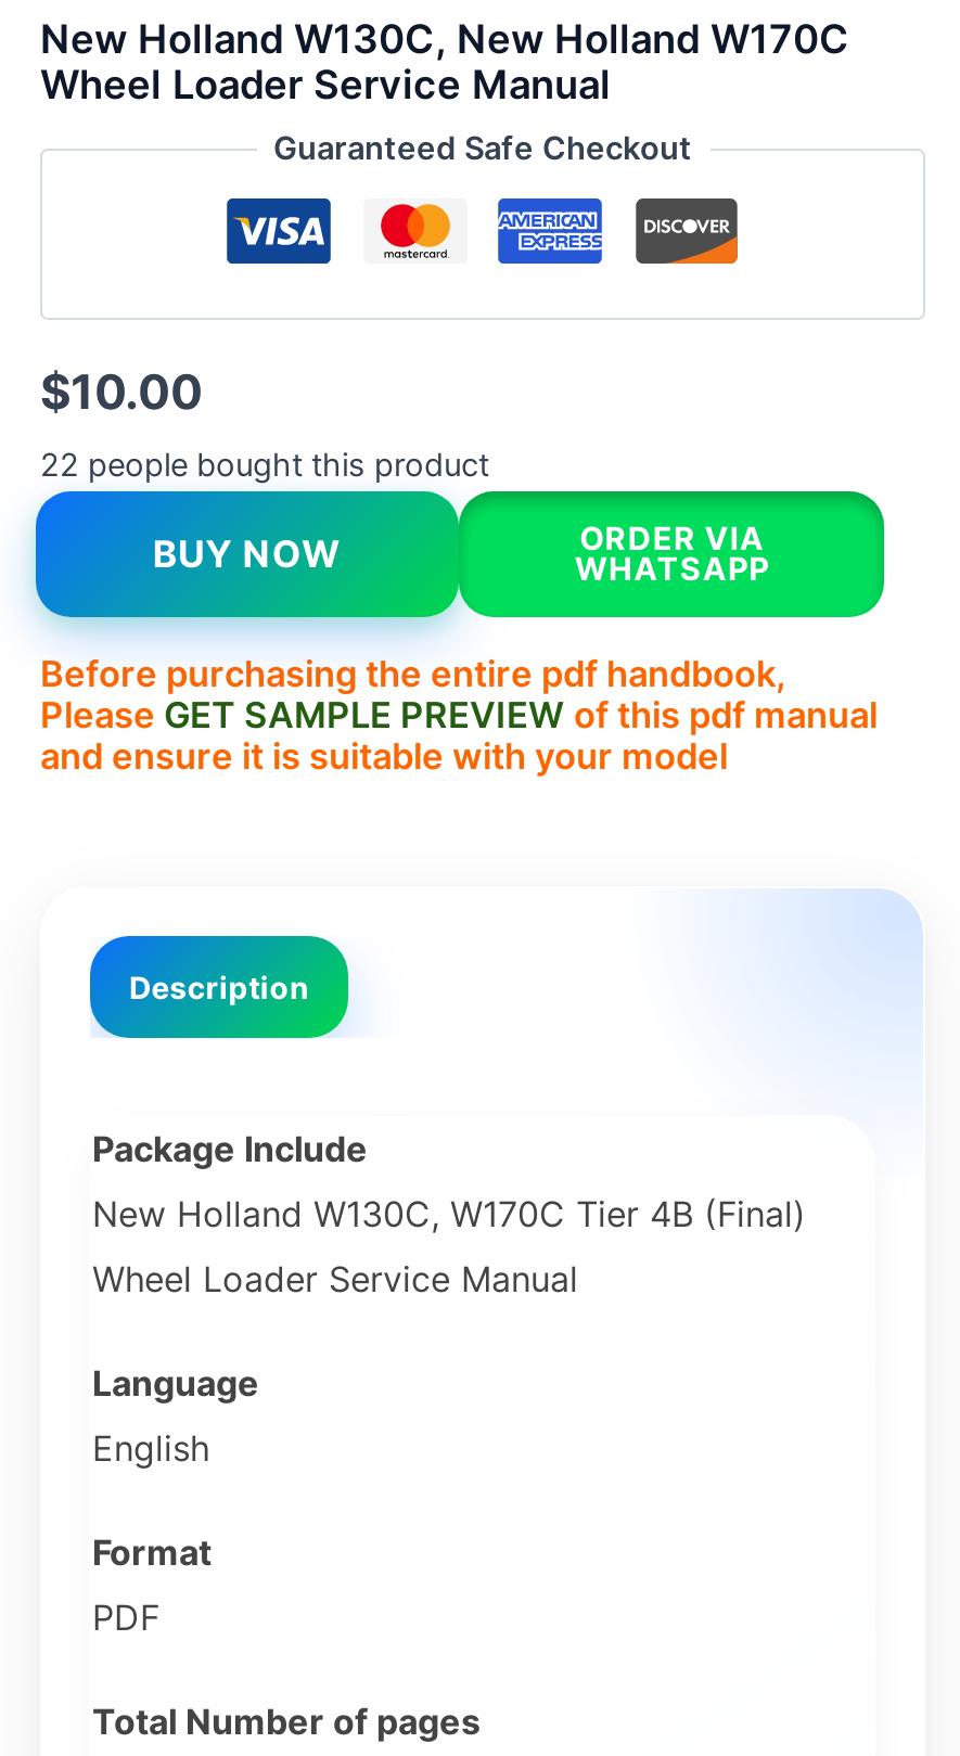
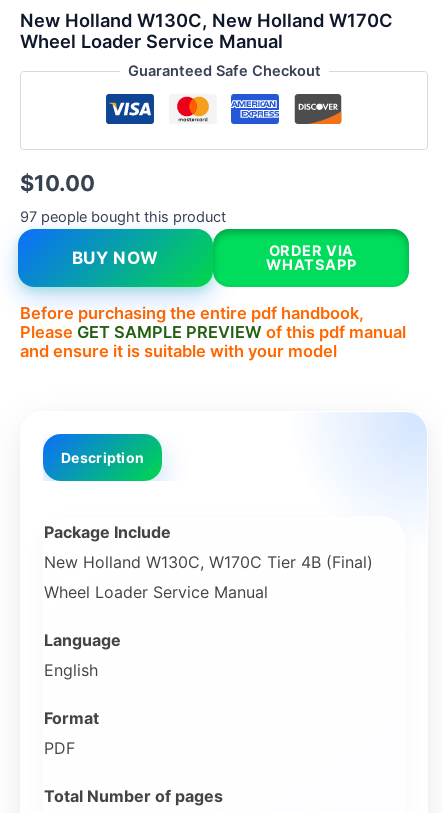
[40,446,489,485] 22 people bought this product -> [20,208,226,226] 97 people bought this product

